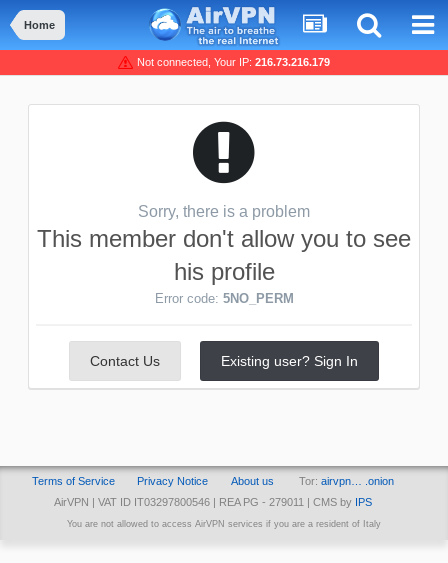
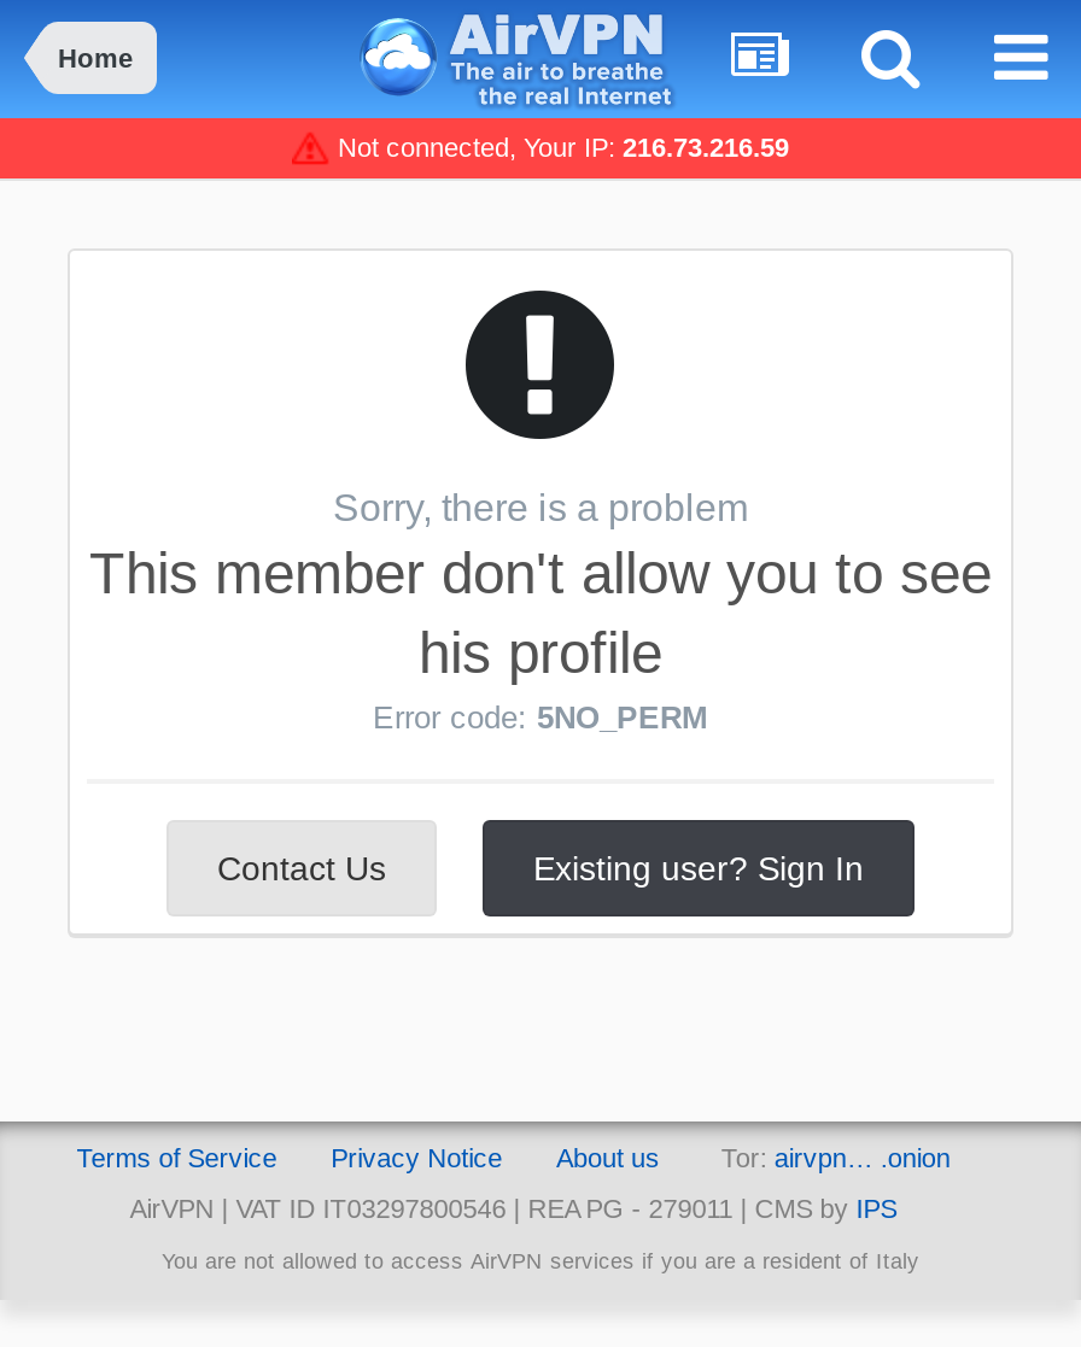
[134,56,330,68] Not connected, Your IP: 216.73.216.179 -> [331,133,789,162] Not connected, Your IP: 216.73.216.59

